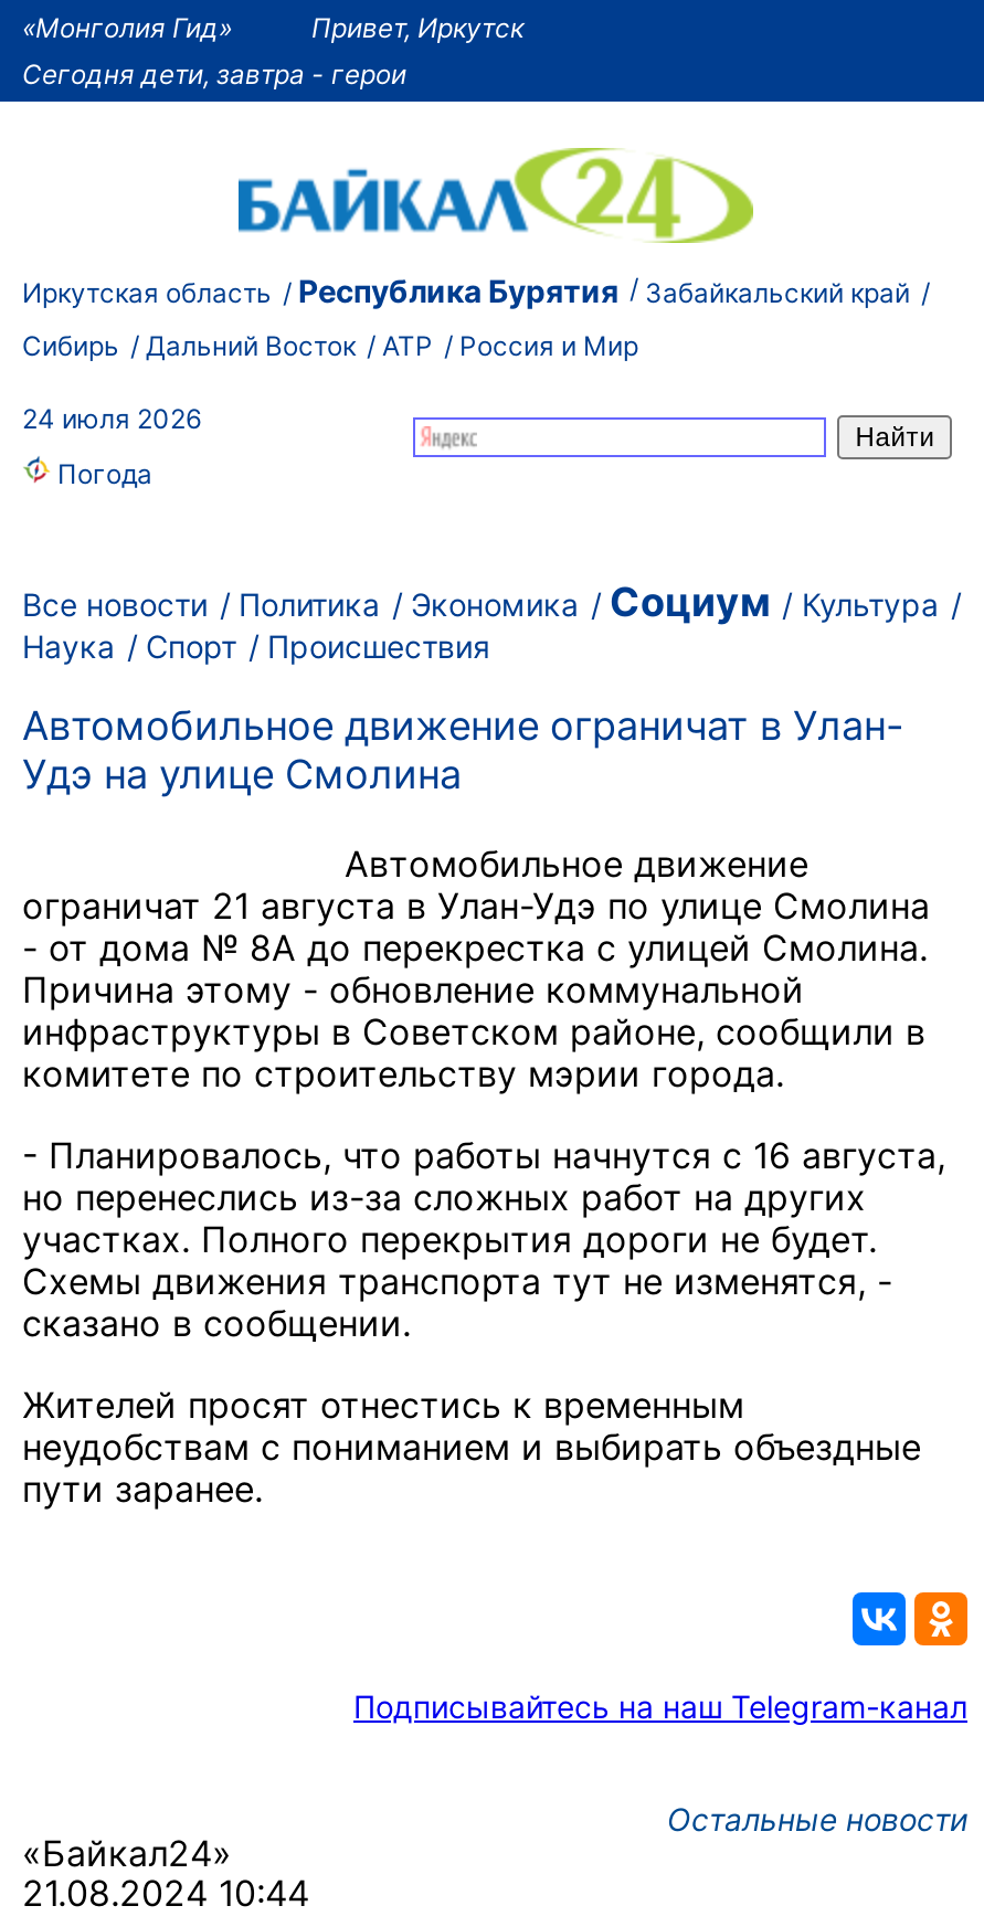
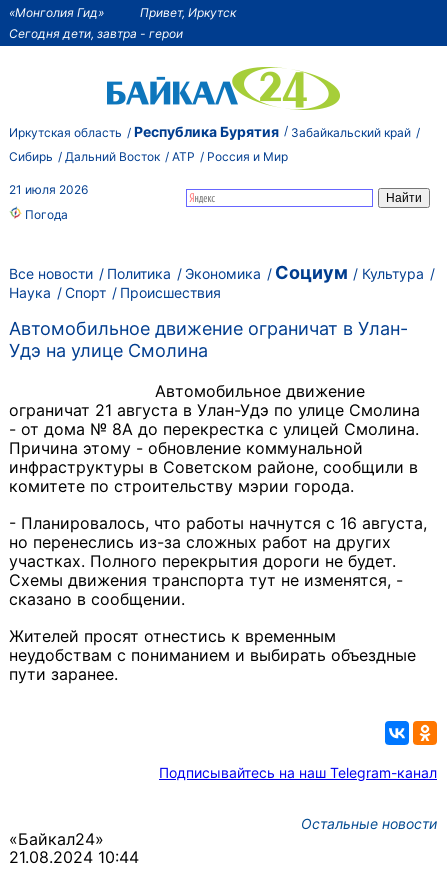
[22,402,201,435] 24 июля 2026 -> [9,182,88,197] 21 июля 2026

